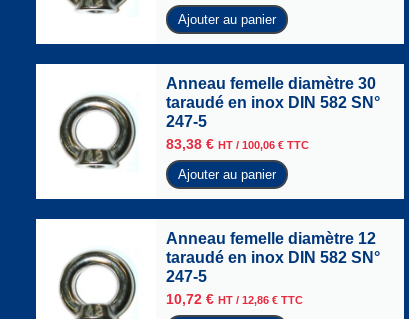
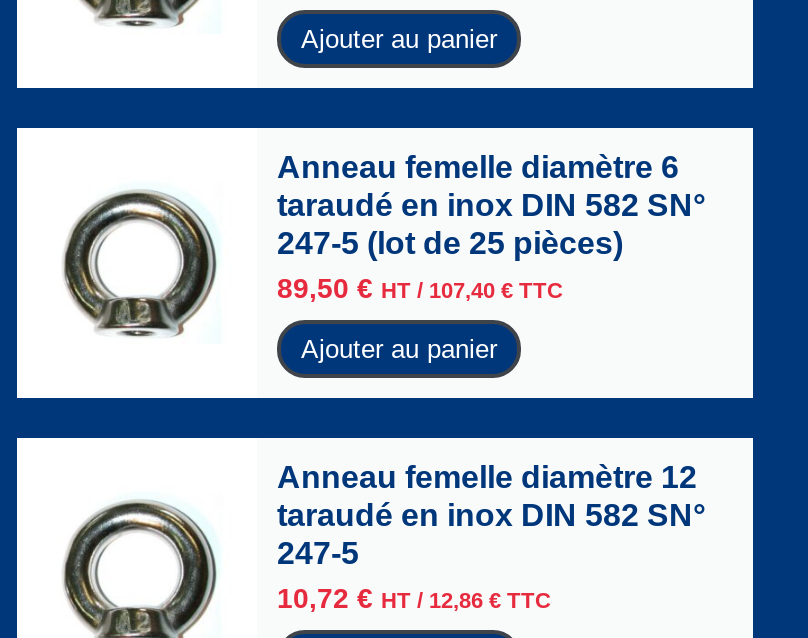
[166,75,376,92] Anneau femelle diamètre 30 -> [277,150,679,184] Anneau femelle diamètre 6
[166,113,309,152] 247-5 | 83,38 € HT / 100,06 €TTC -> [277,226,623,304] 247-5 (lot de 25 pièces) | 89,50 € HT / 107,40 €TTC

